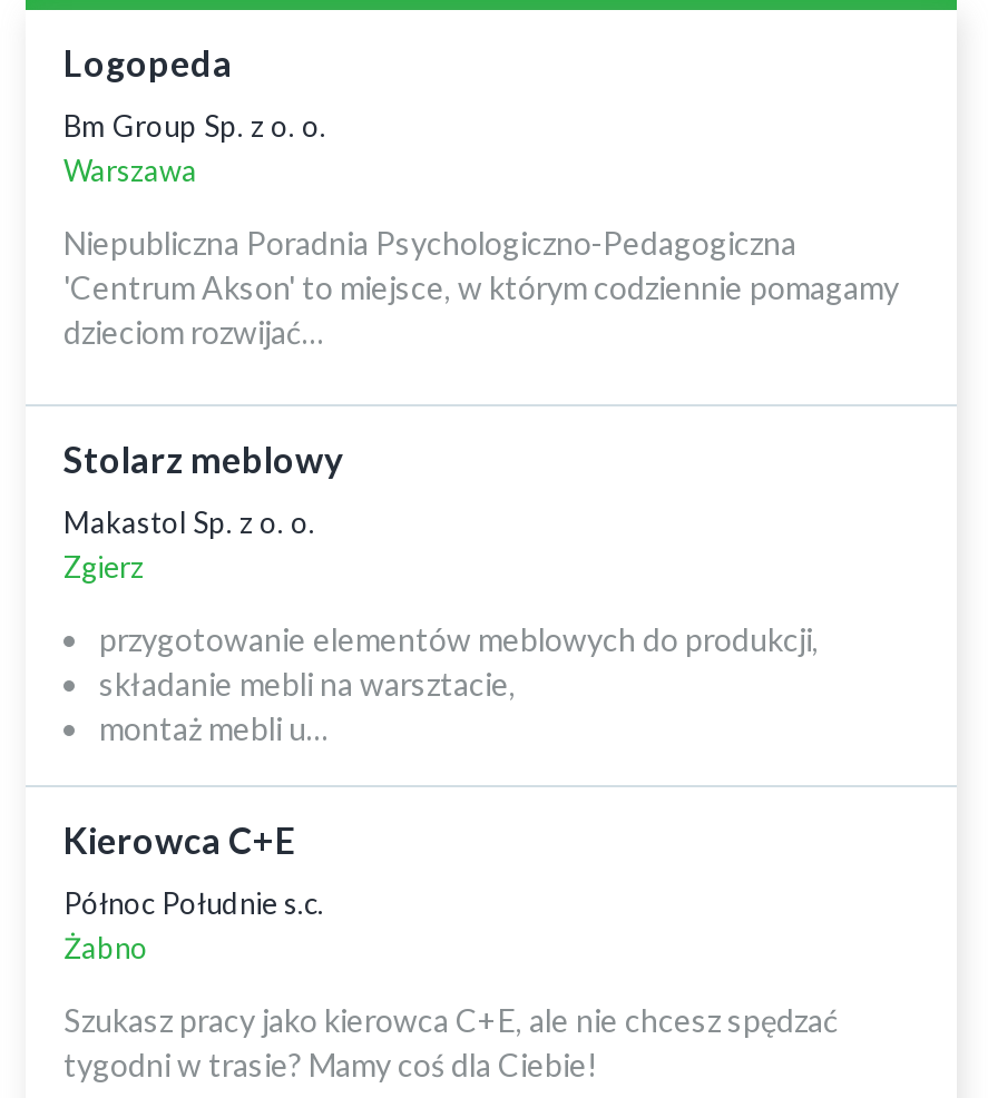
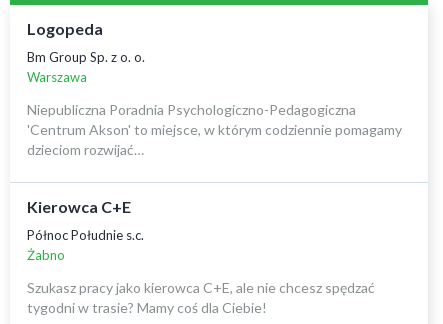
[63,438,819,747] Stolarz meblowy | Makastol Sp. z o. o. | Zgierz | przygotowanie elementów meblowych do produkcji, | składanie mebli na warsztacie, | montaż mebli u… -> none

